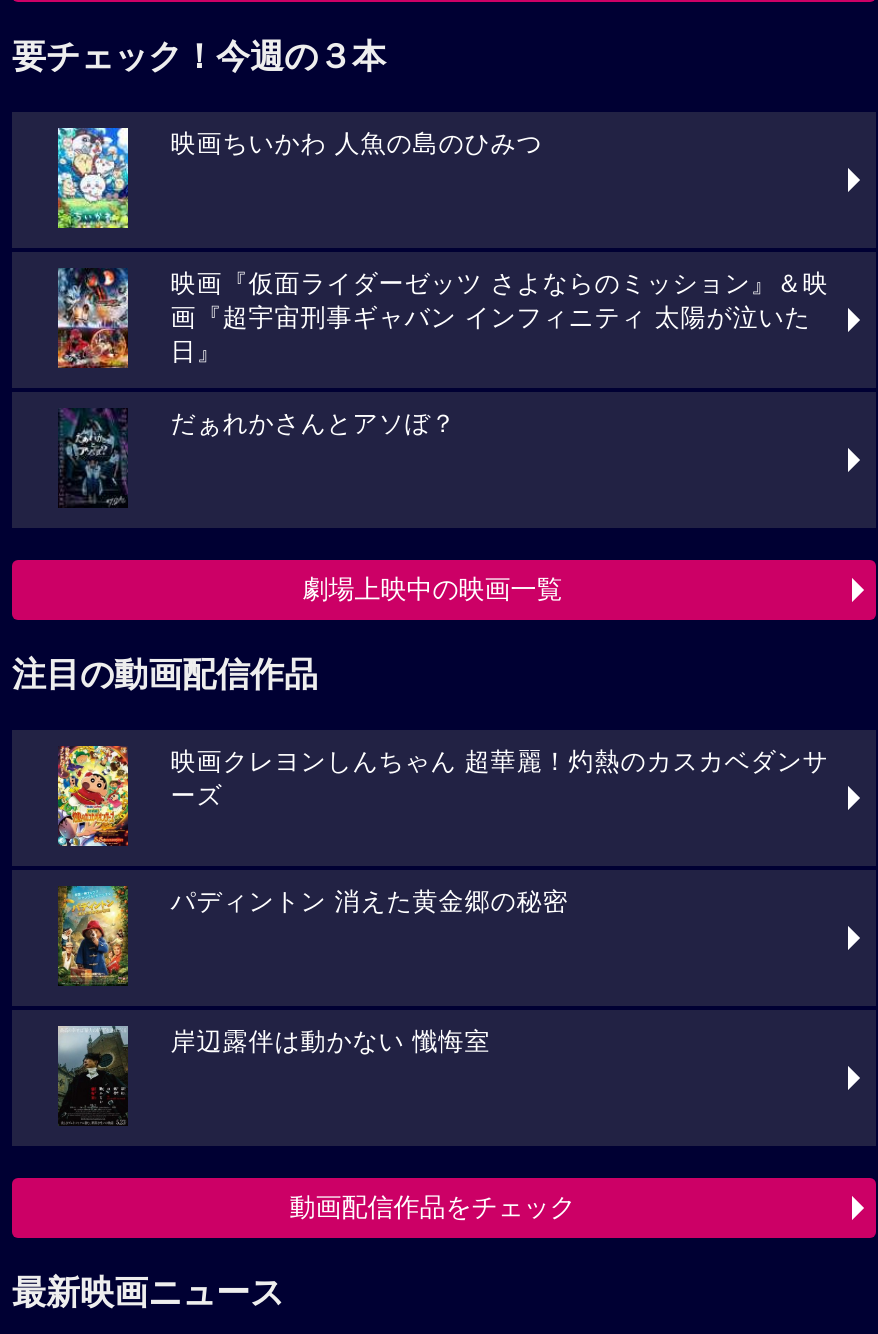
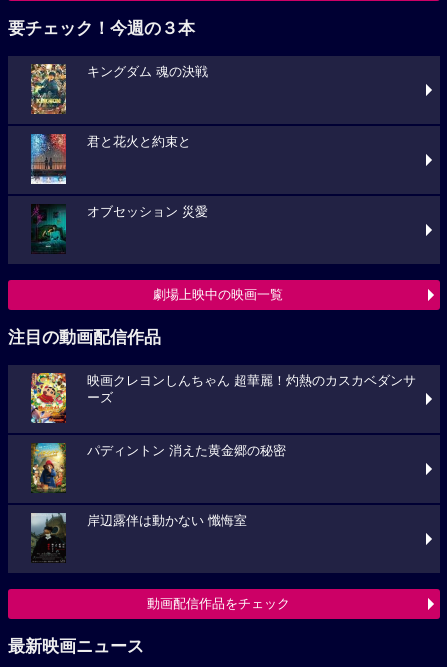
[56,126,543,230] [image] | 映画ちいかわ 人魚の島のひみつ -> [30,63,208,115] [image] | キングダム 魂の決戦
[56,268,829,368] [image] | 映画『仮面ライダーゼッツ さよならのミッション』＆映 | 画『超宇宙刑事ギャバン インフィニティ 太陽が泣いた | 日』 -> [30,133,191,185] [image] | 君と花火と約束と
[60,408,457,504] [image] | だぁれかさんとアソぼ？ -> [31,204,208,251] [image] | オブセッション 災愛

